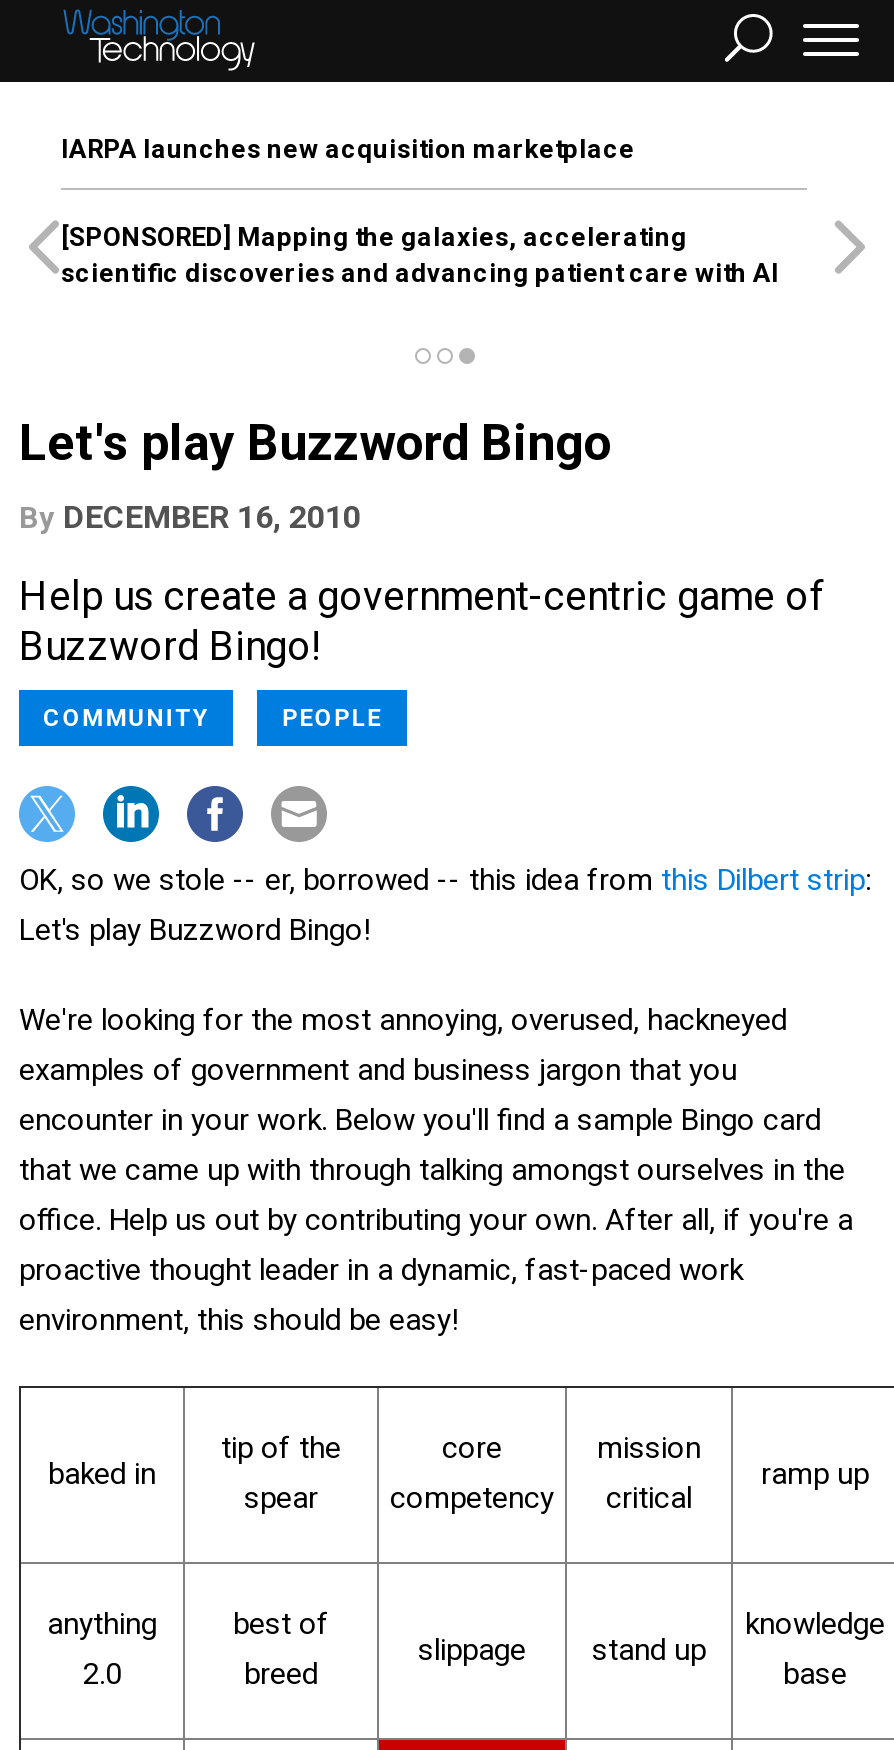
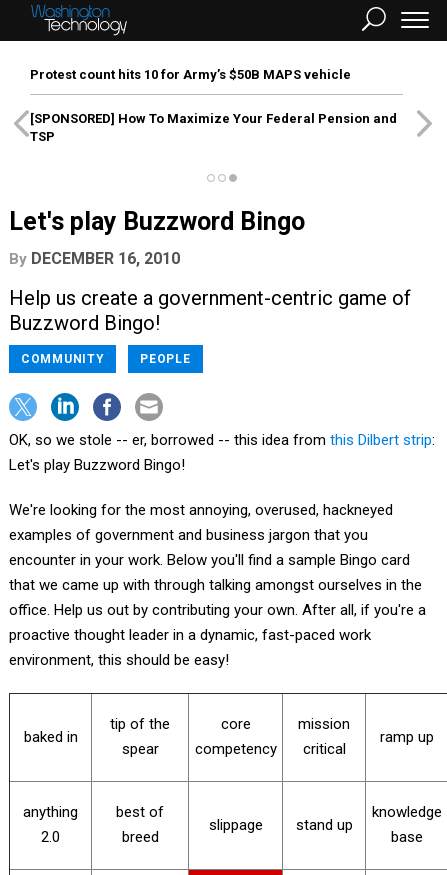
[61,134,635,164] IARPA launches new acquisition marketplace -> [30,67,351,82] Protest count hits 10 for Army’s $50B MAPS vehicle
[61,222,779,288] [SPONSORED] Mapping the galaxies, accelerating | scientific discoveries and advancing patient care with AI -> [30,111,397,144] [SPONSORED] How To Maximize Your Federal Pension and | TSP

